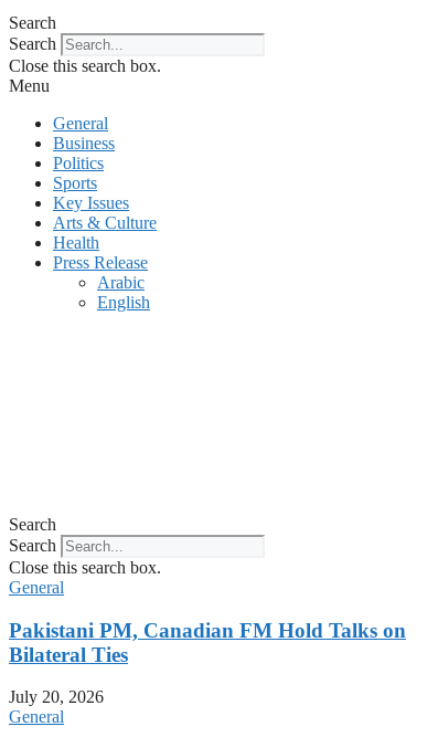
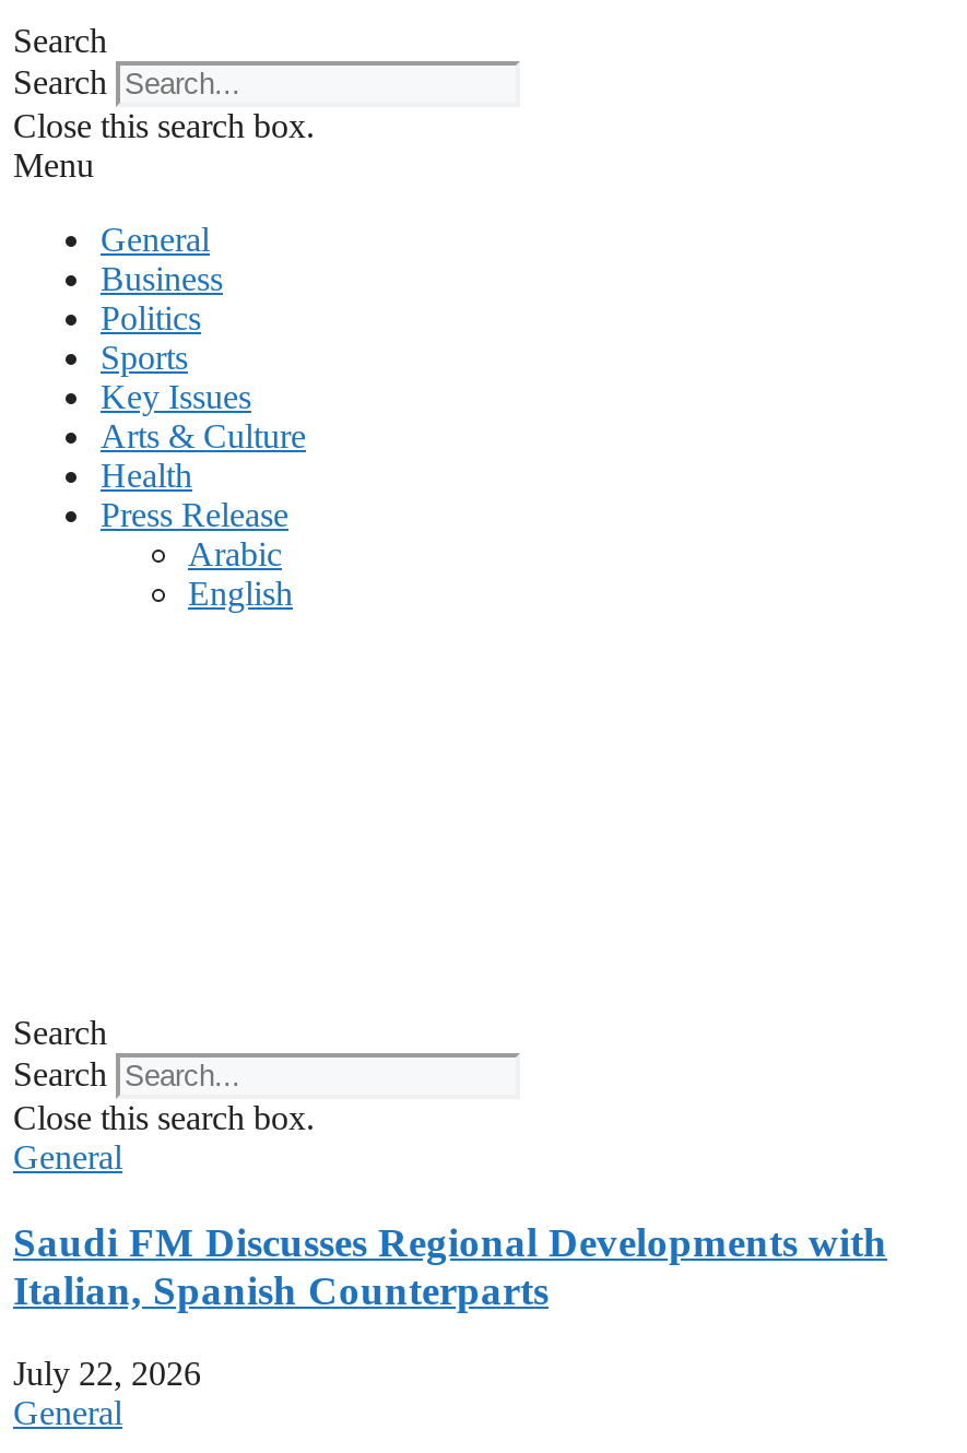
[9,618,406,666] Pakistani PM, Canadian FM Hold Talks on | Bilateral Ties -> [13,1219,887,1313] Saudi FM Discusses Regional Developments with | Italian, Spanish Counterparts
[9,688,104,707] July 20, 2026 -> [13,1356,201,1393] July 22, 2026

